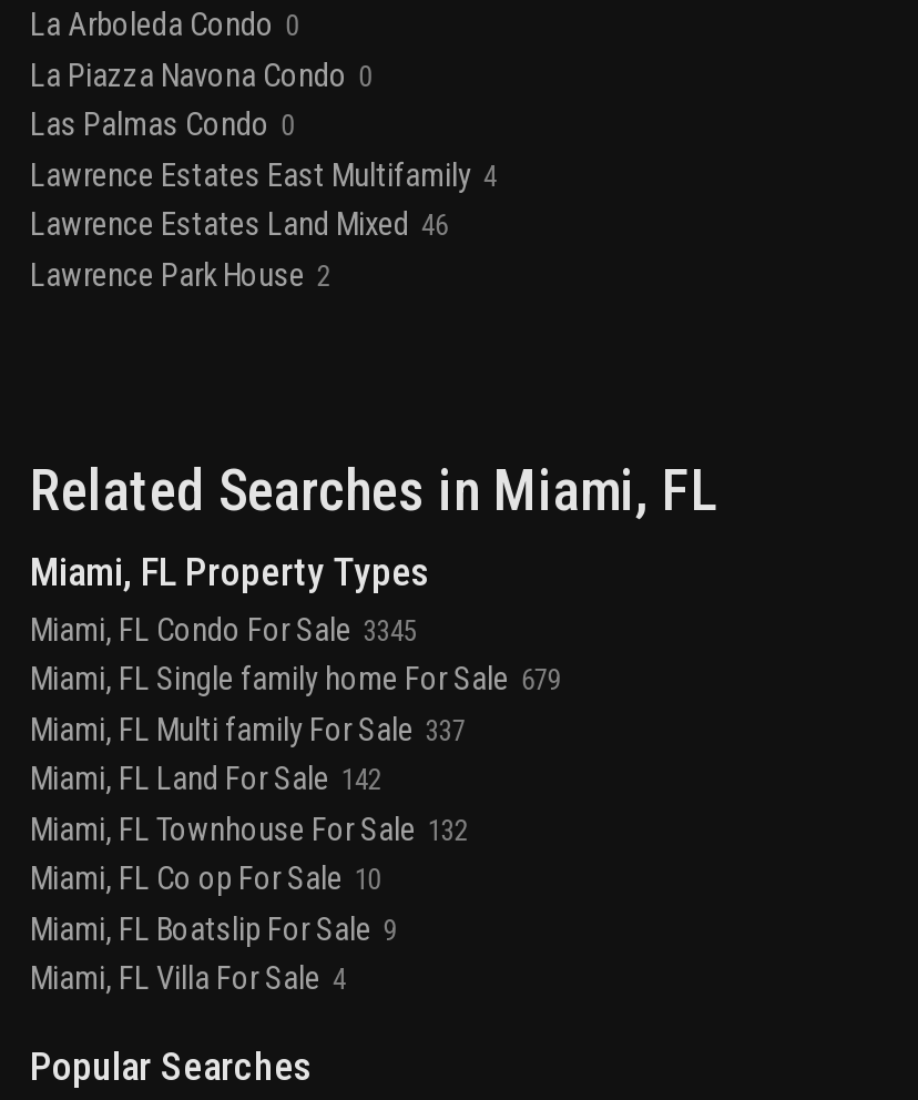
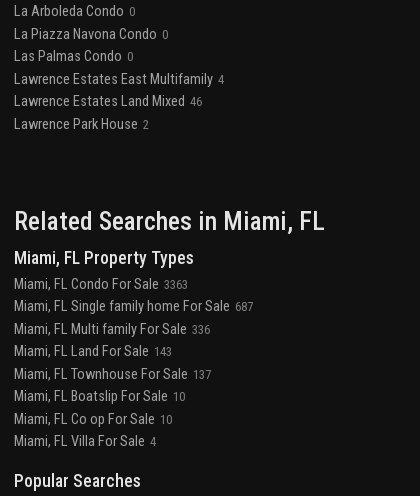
[30,612,561,849] Miami, FL Condo For Sale 3345 | Miami, FL Single family home For Sale 679 | Miami, FL Multi family For Sale 337 | Miami, FL Land For Sale 142 | Miami, FL Townhouse For Sale 132 -> [14,276,253,405] Miami, FL Condo For Sale 3363 | Miami, FL Single family home For Sale 687 | Miami, FL Multi family For Sale 336 | Miami, FL Land For Sale 143 | Miami, FL Townhouse For Sale 137 | Miami, FL Boatslip For Sale 10
moved [30,862,381,899] -> [14,411,172,428]: Miami, FL Co op For Sale 10
[30,911,397,949] Miami, FL Boatslip For Sale 9 -> none

